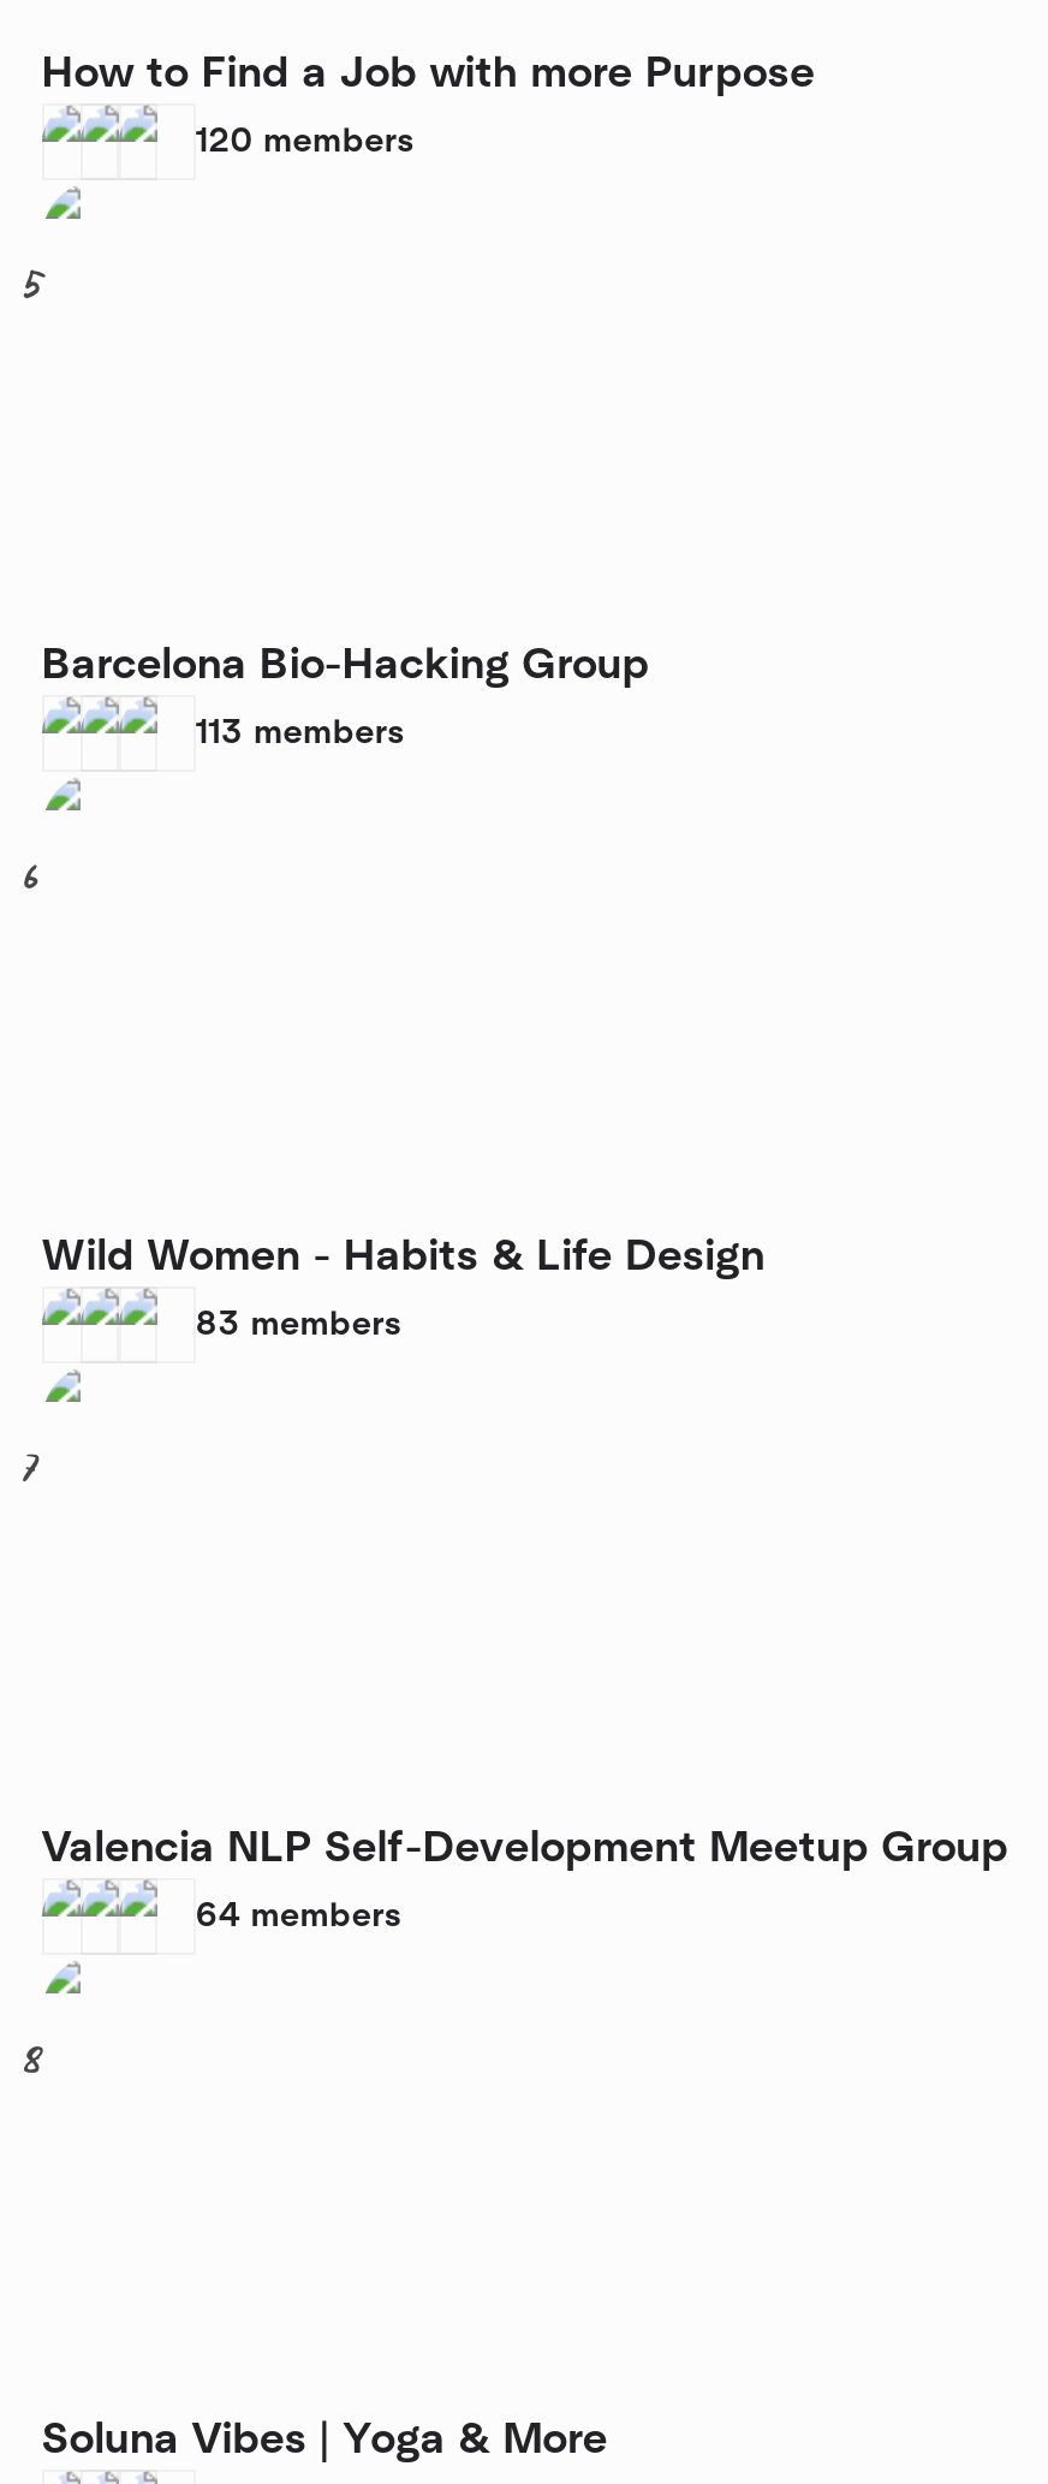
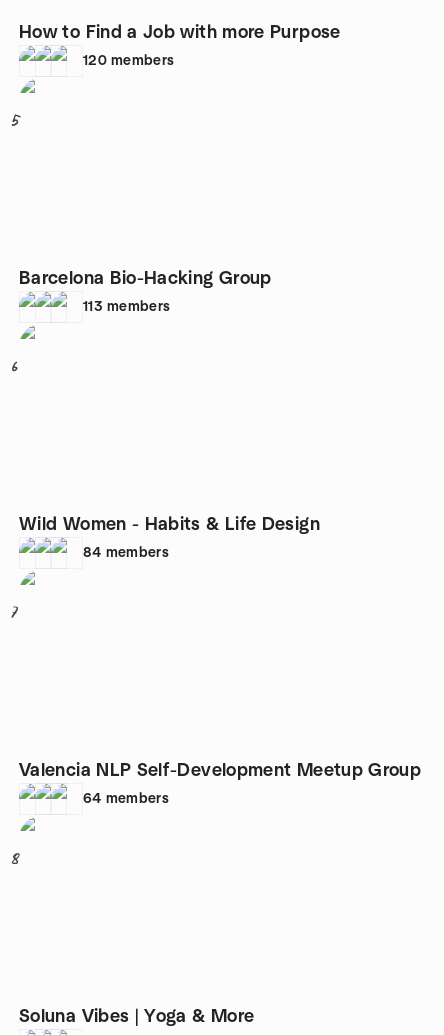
[196,1308,402,1342] 83 members -> [83,546,169,560] 84 members

